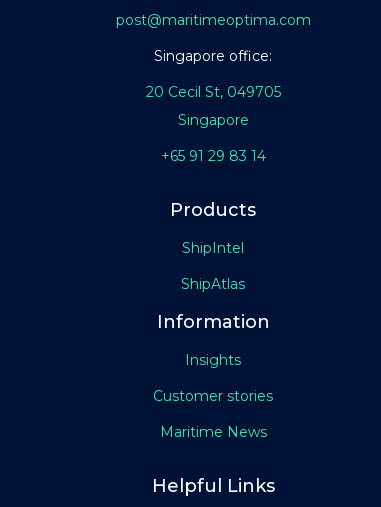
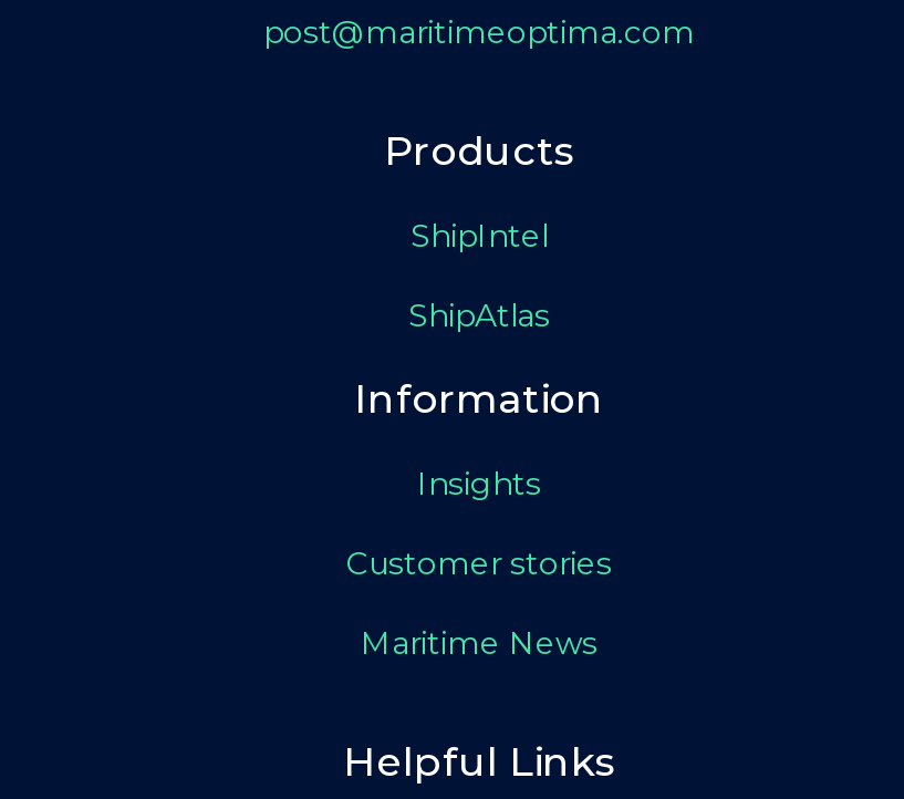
[145,47,280,165] Singapore office: | 20 Cecil St, 049705 | Singapore | +65 91 29 83 14 -> none

